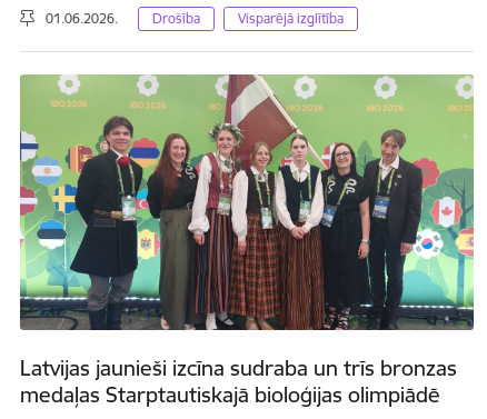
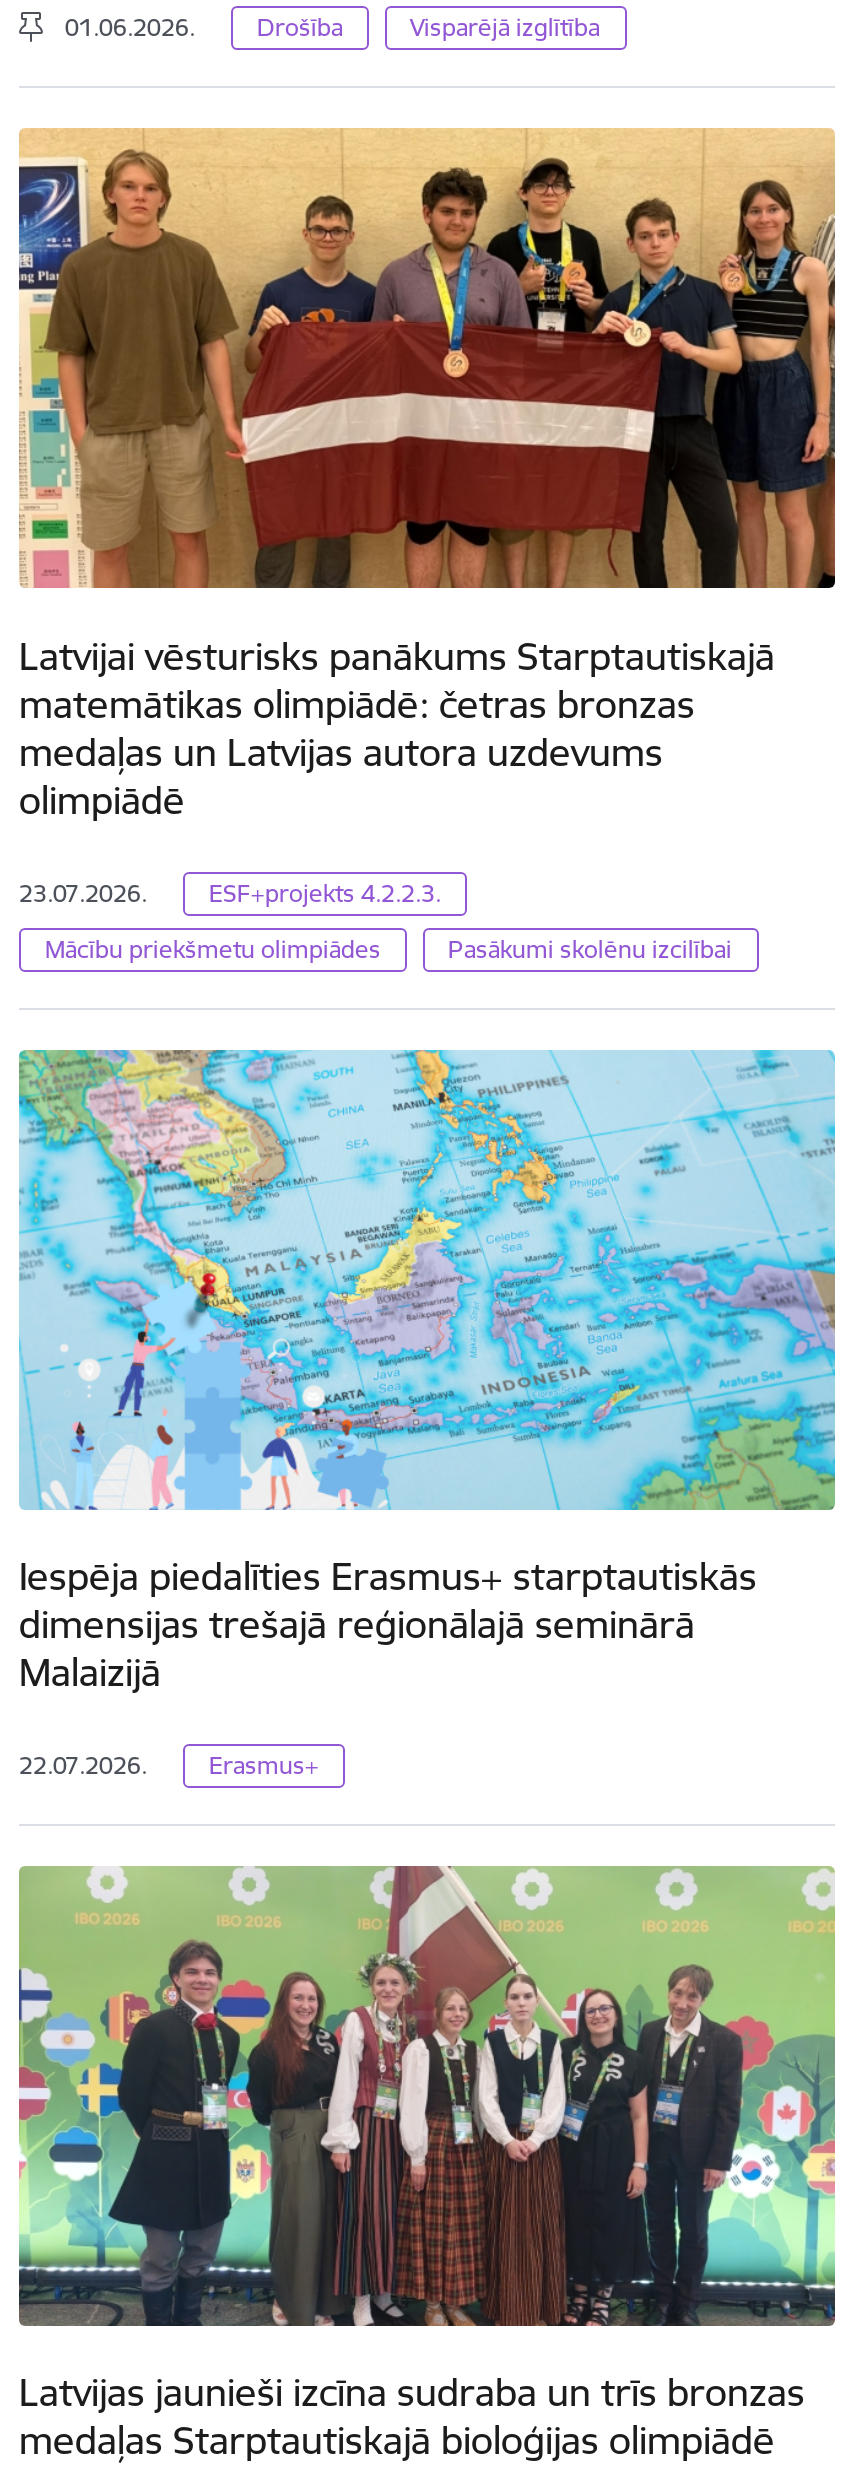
none -> [17,128,837,963] [image] | Latvijai vēsturisks panākums Starptautiskajā | matemātikas olimpiādē: četras bronzas | medaļas un Latvijas autora uzdevums | olimpiādē | 23.07.2026. | ESF+projekts 4.2.2.3. | Mācību priekšmetu olimpiādes | Pasākumi skolēnu izcilībai
none -> [17,1048,837,1780] [image] | Iespēja piedalīties Erasmus+ starptautiskās | dimensijas trešajā reģionālajā seminārā | Malaizijā | 22.07.2026. | Erasmus+

